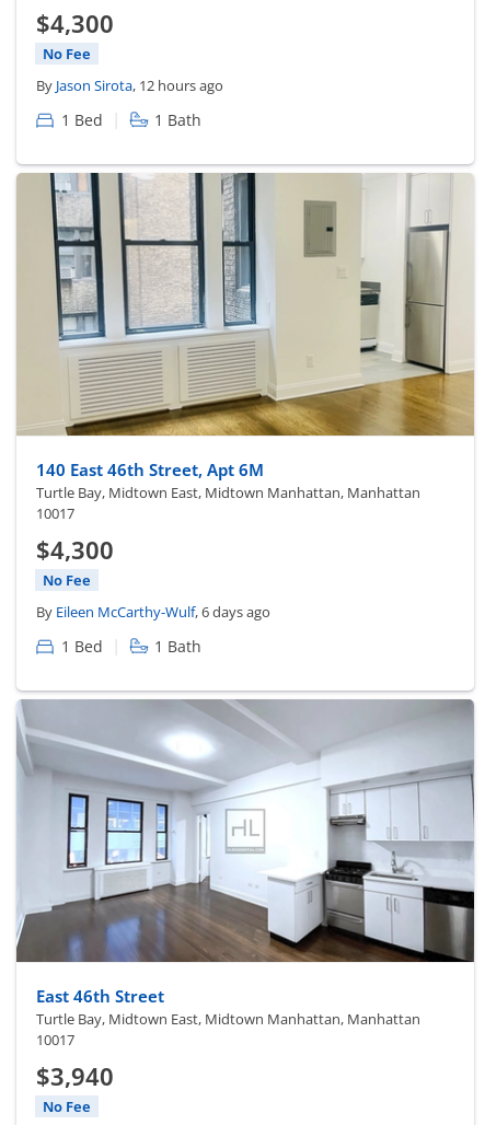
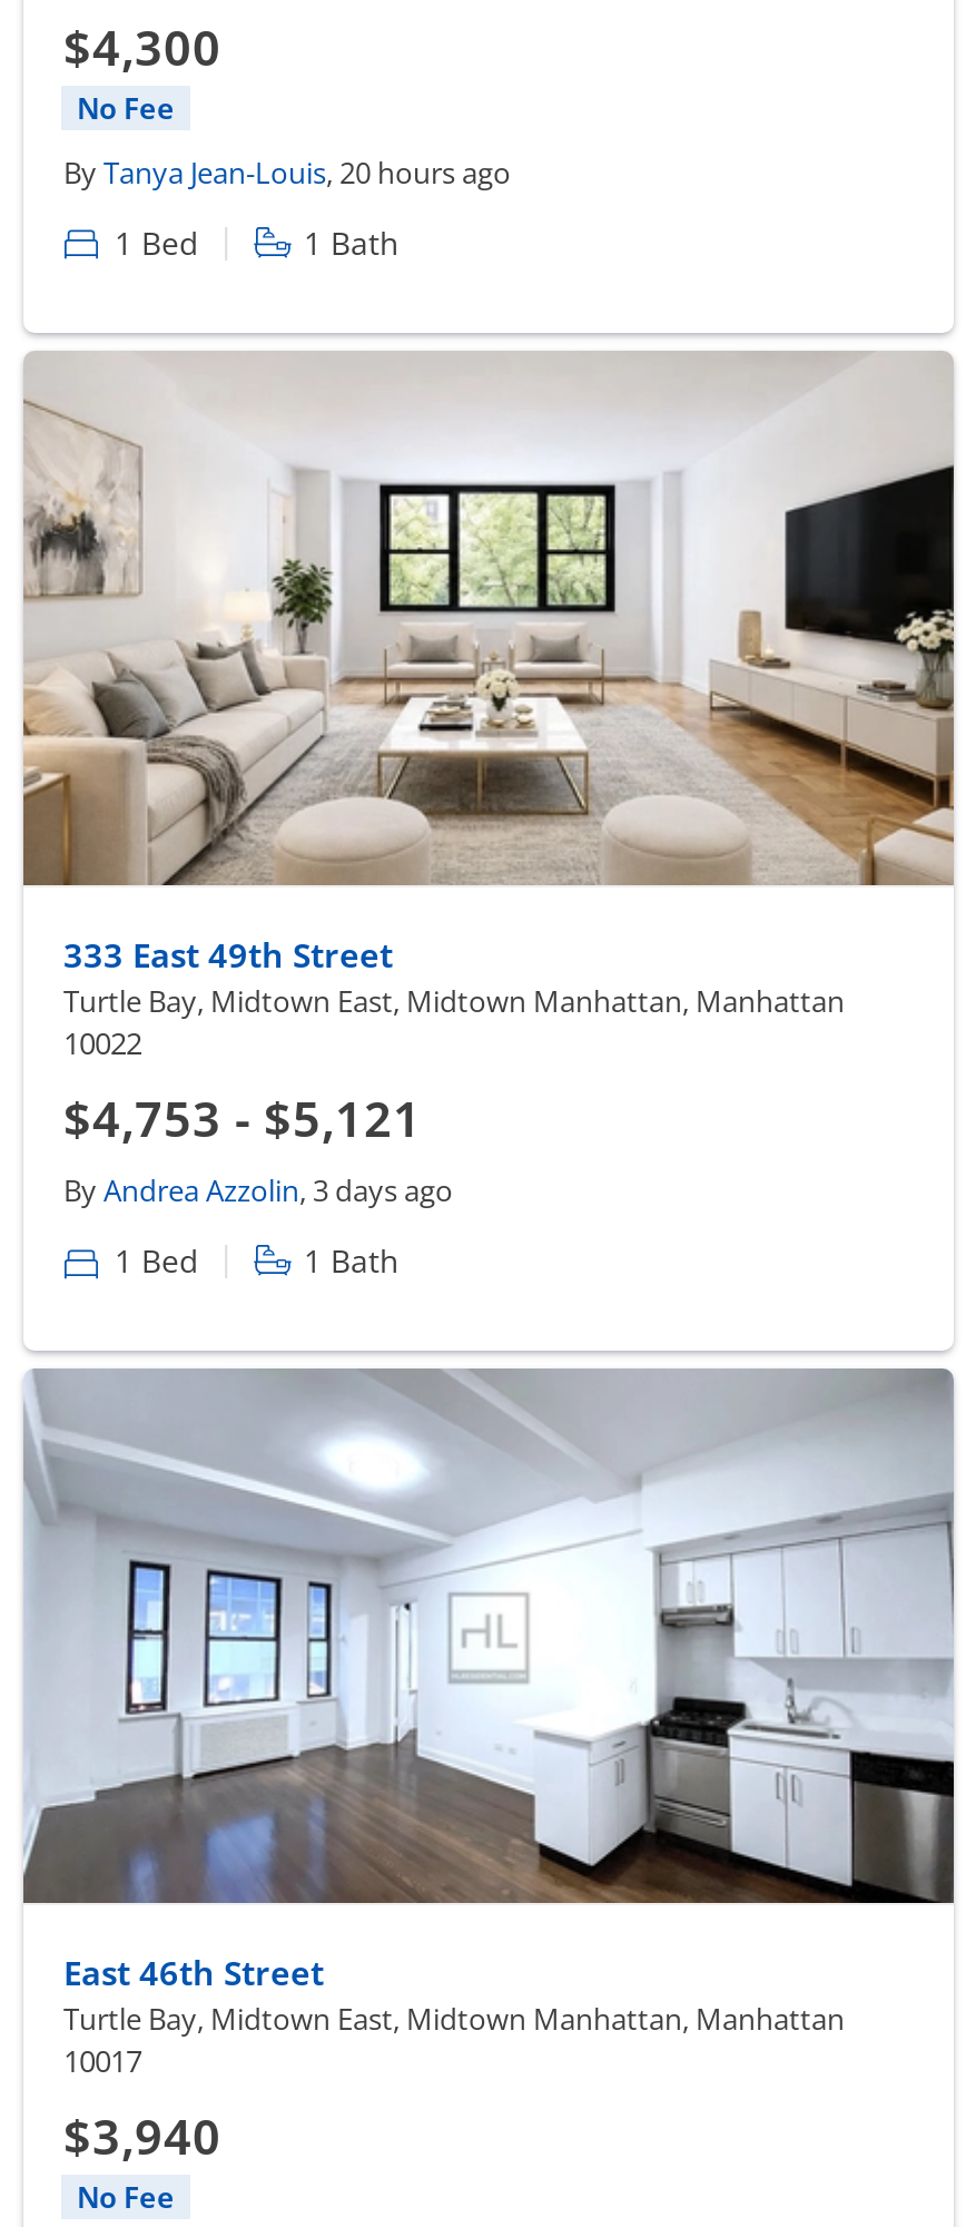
[36,75,223,95] By Jason Sirota, 12 hours ago -> [63,152,511,192] By Tanya Jean-Louis, 20 hours ago
[18,172,474,480] [image] | 140 East 46th Street, Apt 6M -> [23,351,956,976] [image] | 333 East 49th Street
[36,503,270,622] 10017 | $4,300 | No Fee | By Eileen McCarthy-Wulf, 6 days ago -> [63,1023,453,1210] 10022 | $4,753 - $5,121 | By Andrea Azzolin, 3 days ago

